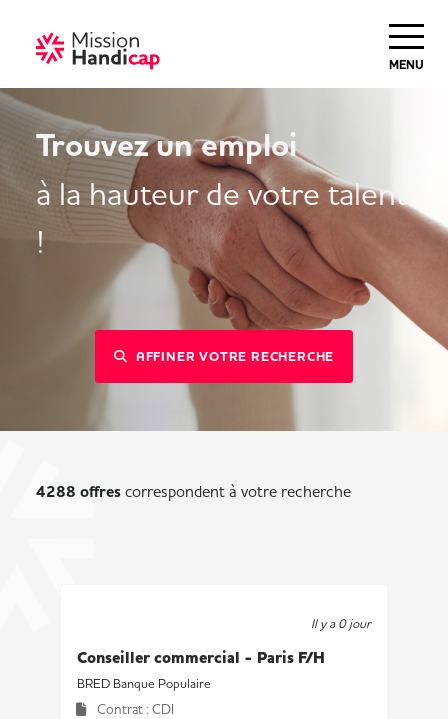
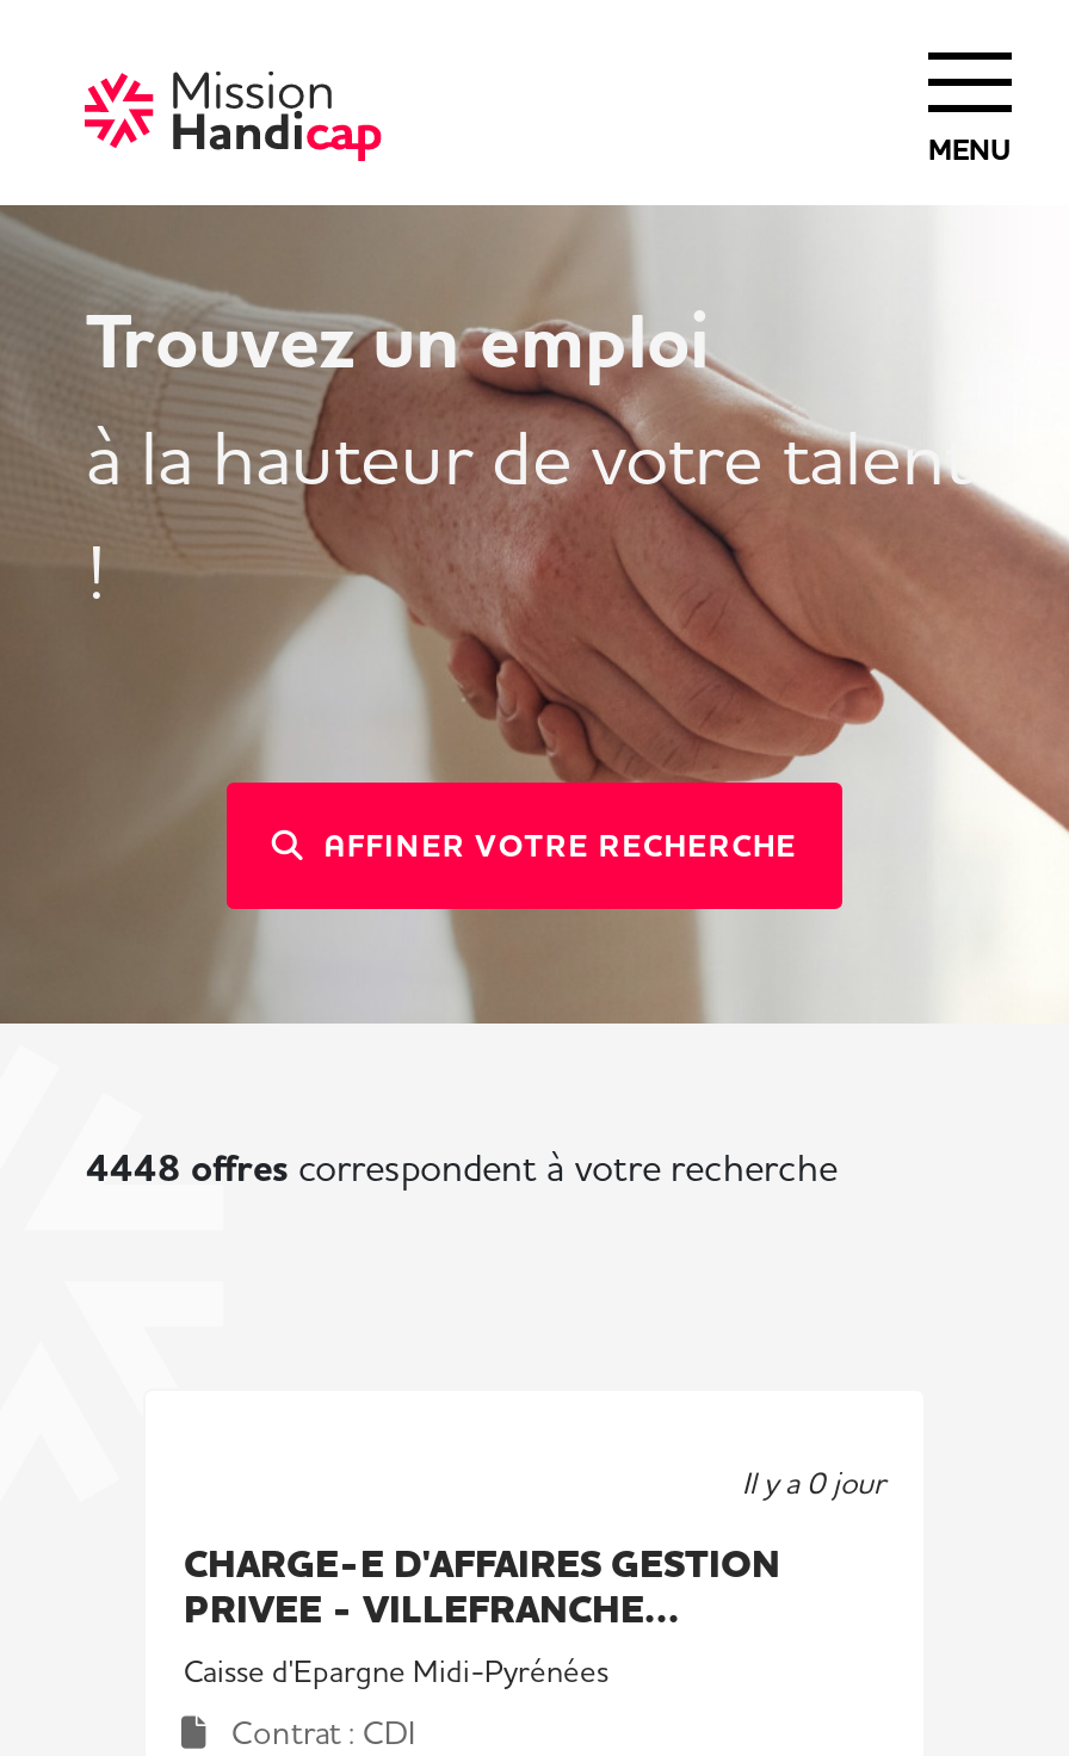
[36,481,351,503] 4288 offres correspondent à votre recherche -> [86,1143,838,1195] 4448 offres correspondent à votre recherche
[77,647,325,691] Conseiller commercial - Paris F/H | BRED Banque Populaire -> [184,1539,780,1689] CHARGE-E D'AFFAIRES GESTION | PRIVEE - VILLEFRANCHE... | Caisse d'Epargne Midi-Pyrénées

